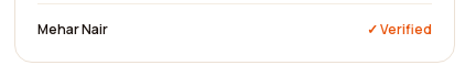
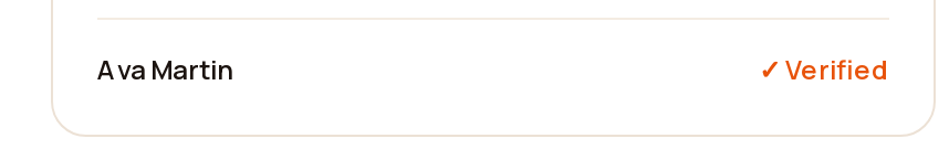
[37,20,108,39] Mehar Nair -> [97,51,234,88] Ava Martin

